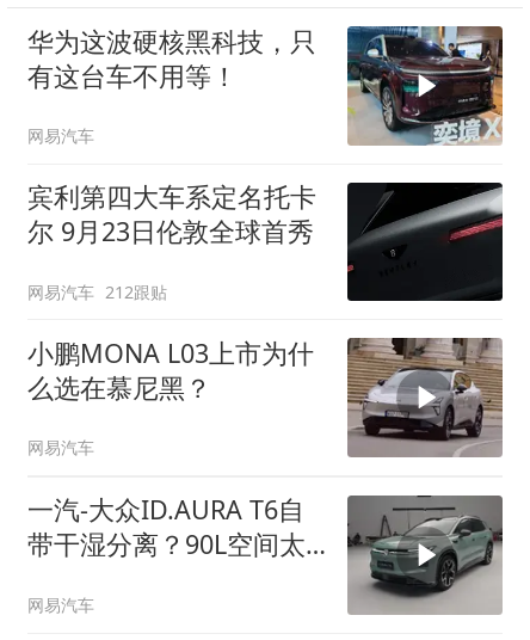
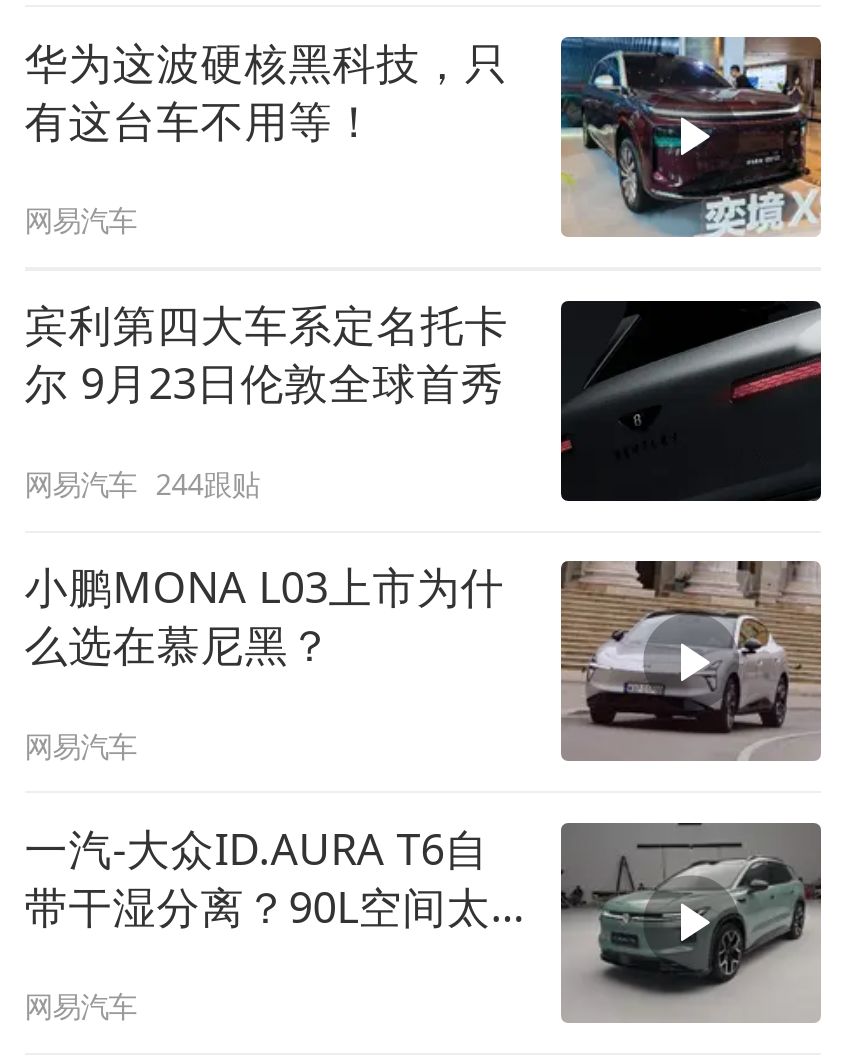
[27,280,167,303] 网易汽车 212跟贴 -> [24,464,260,502] 网易汽车 244跟贴

